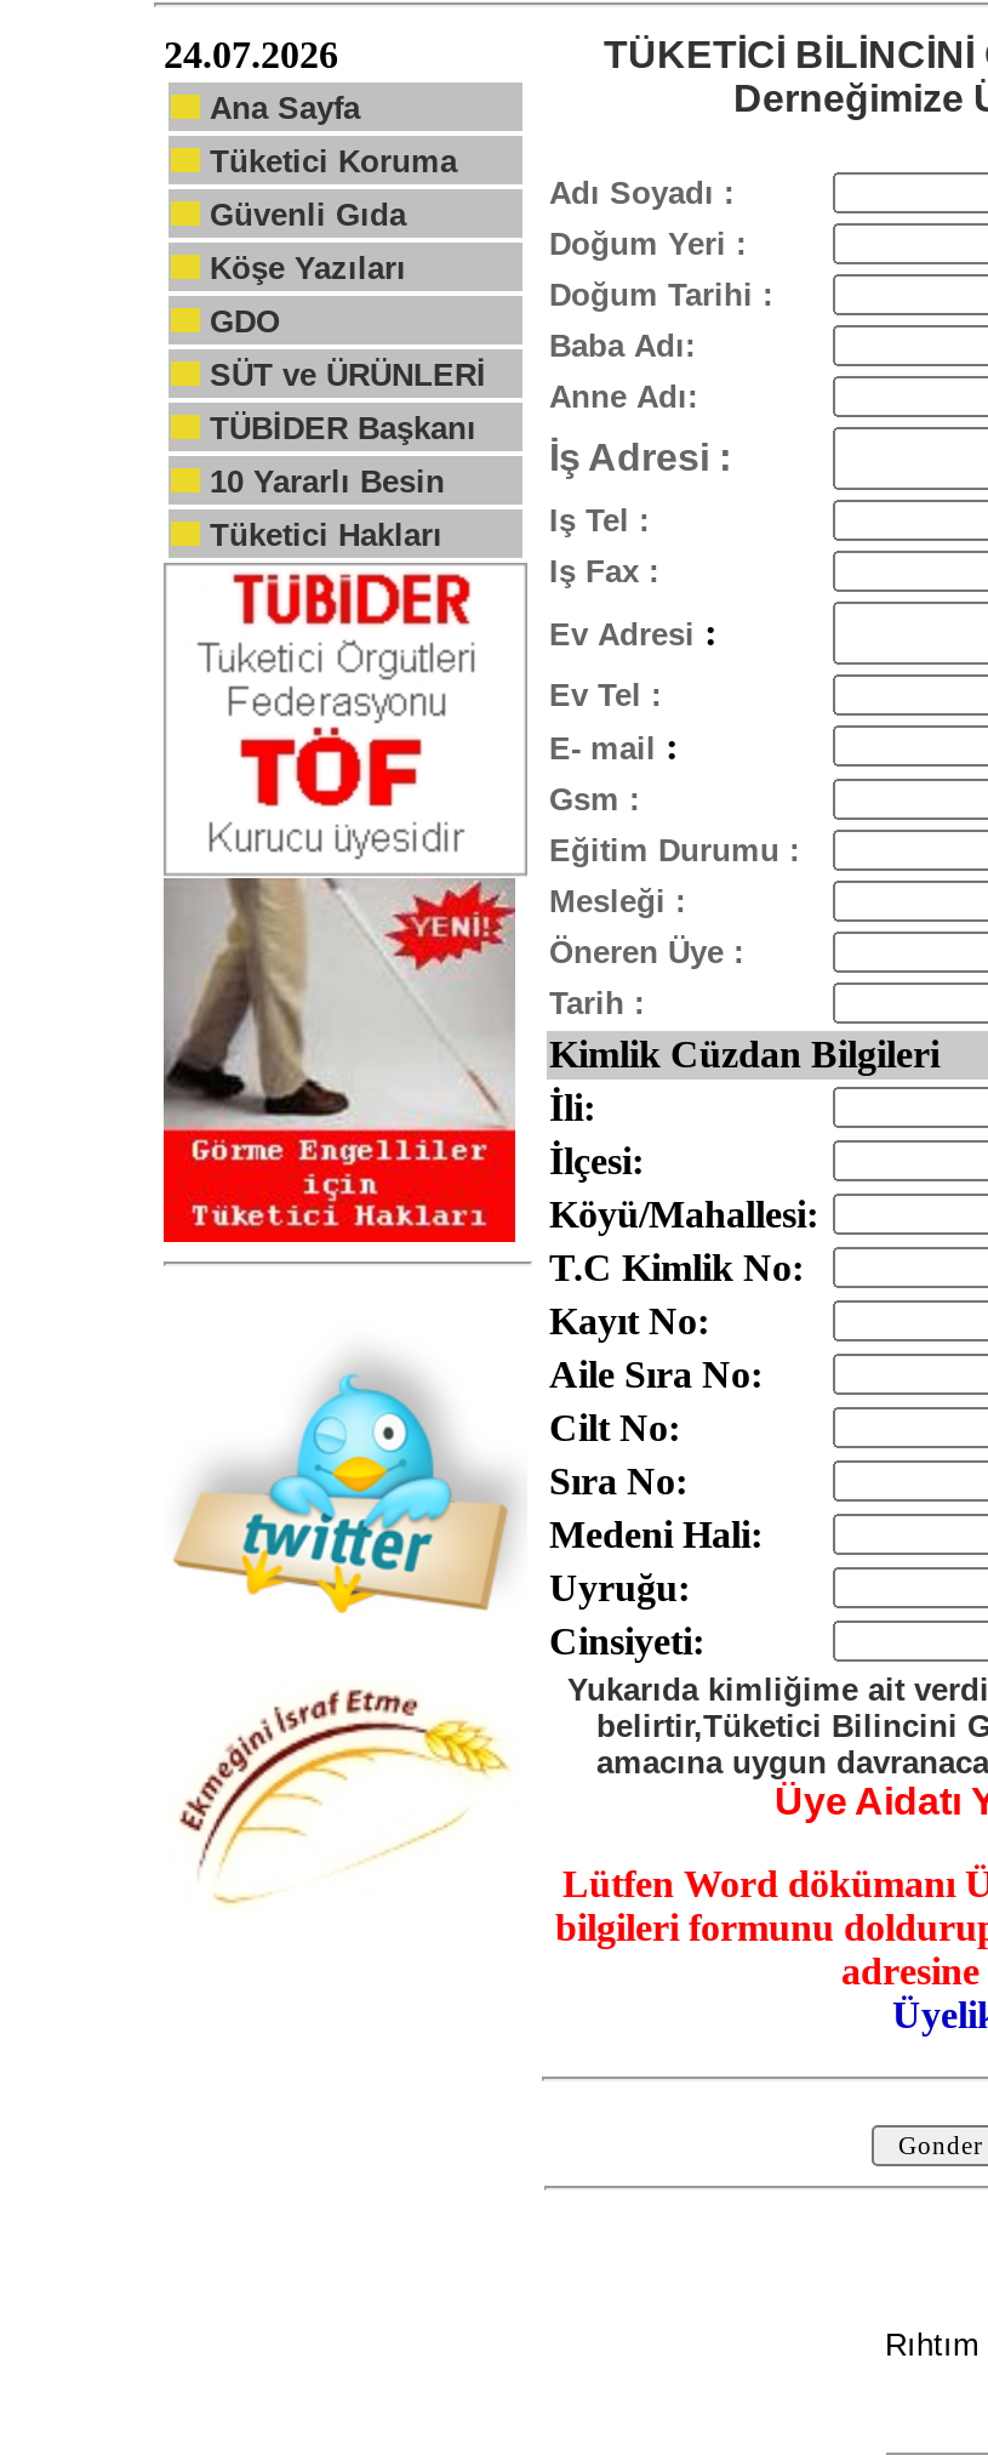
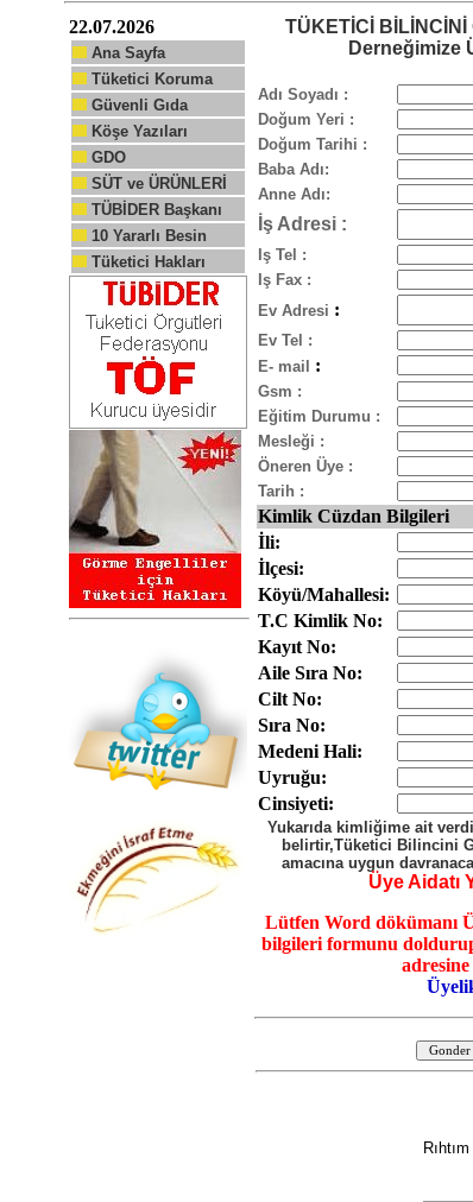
[164,34,338,75] 24.07.2026 -> [69,17,154,37] 22.07.2026

